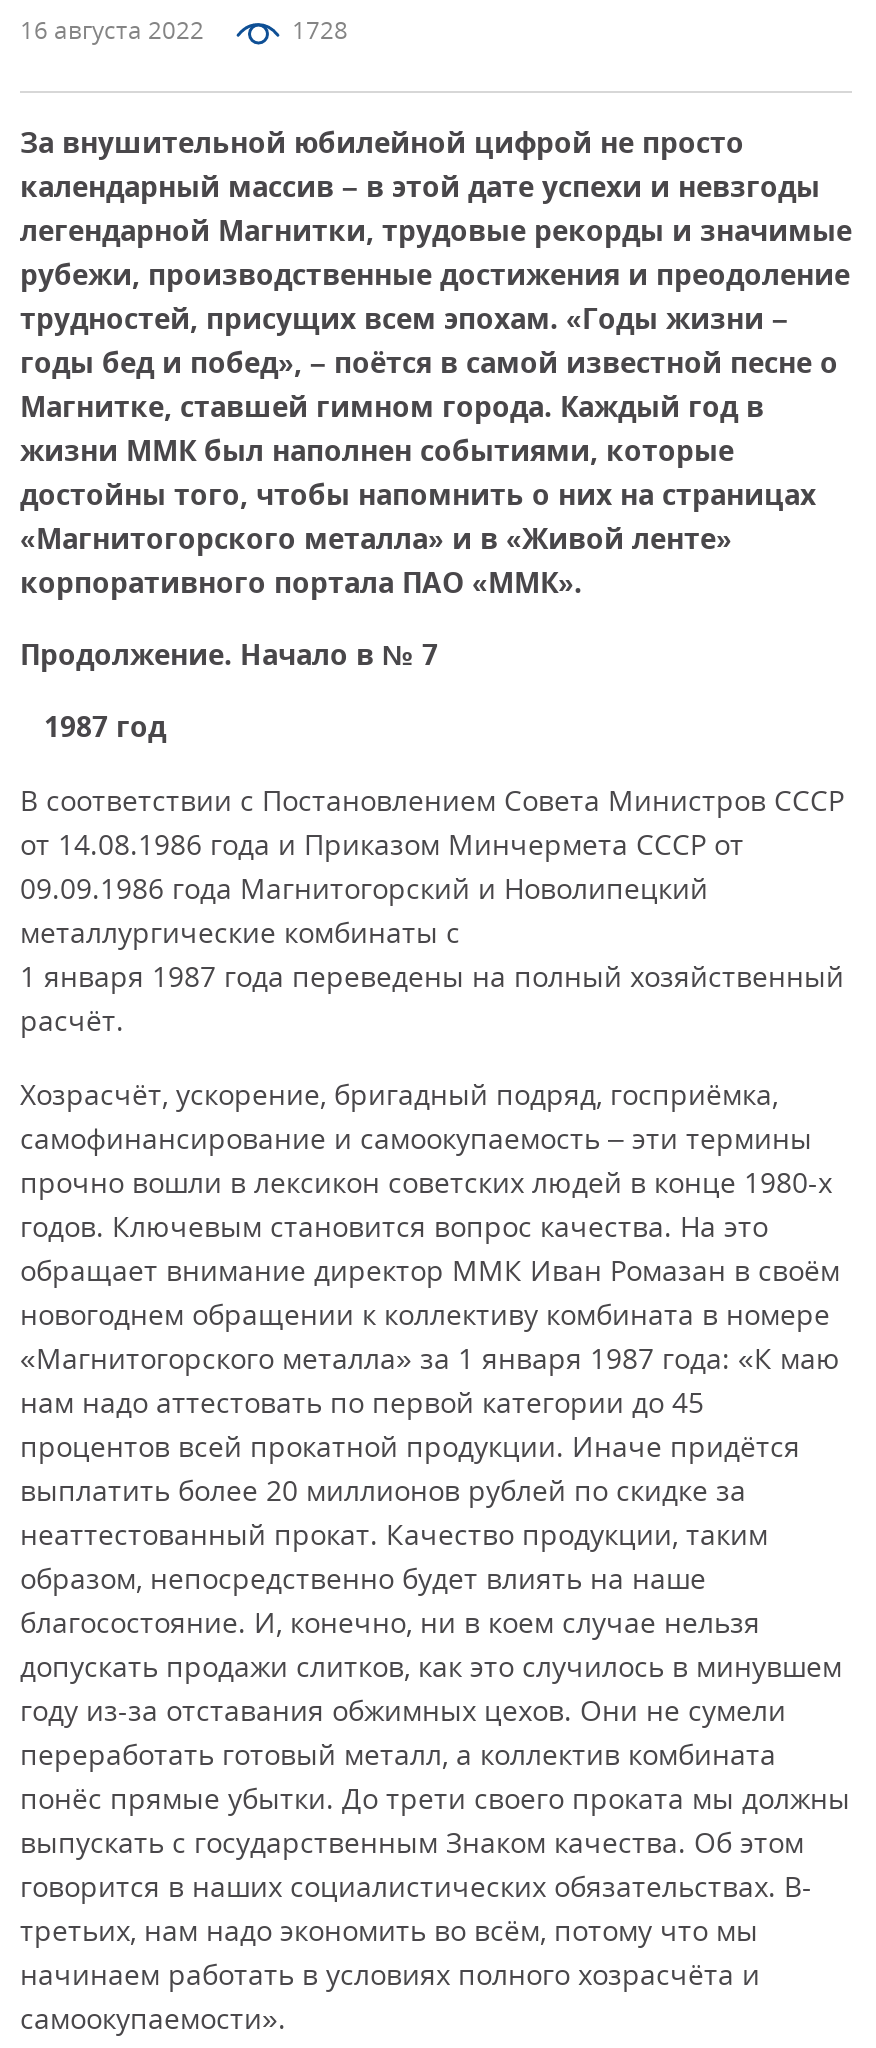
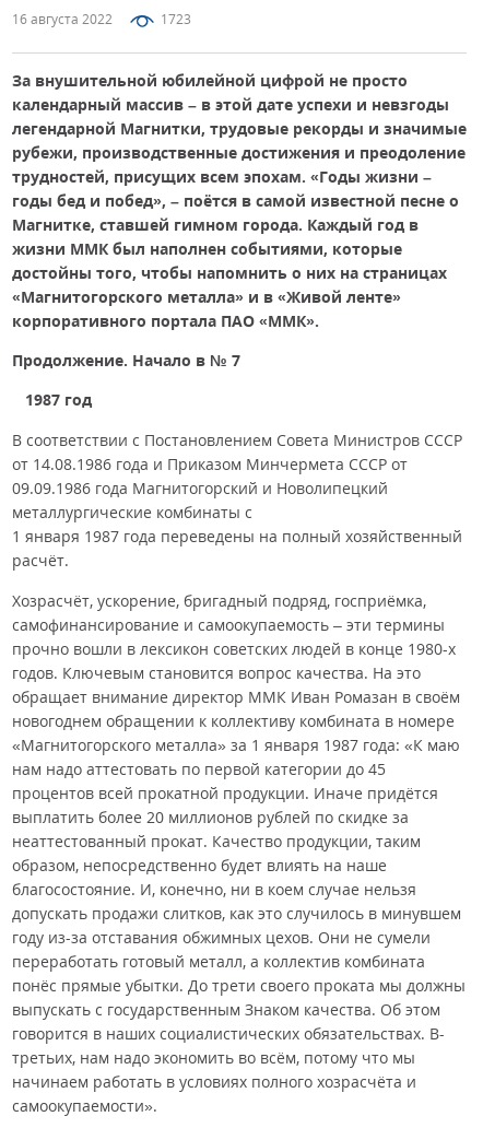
[292,13,348,47] 1728 -> [161,10,191,28] 1723

